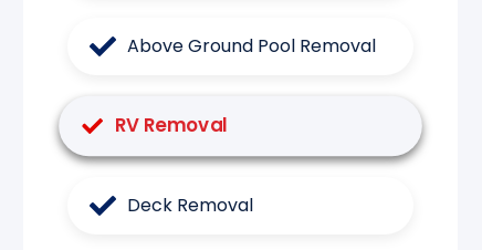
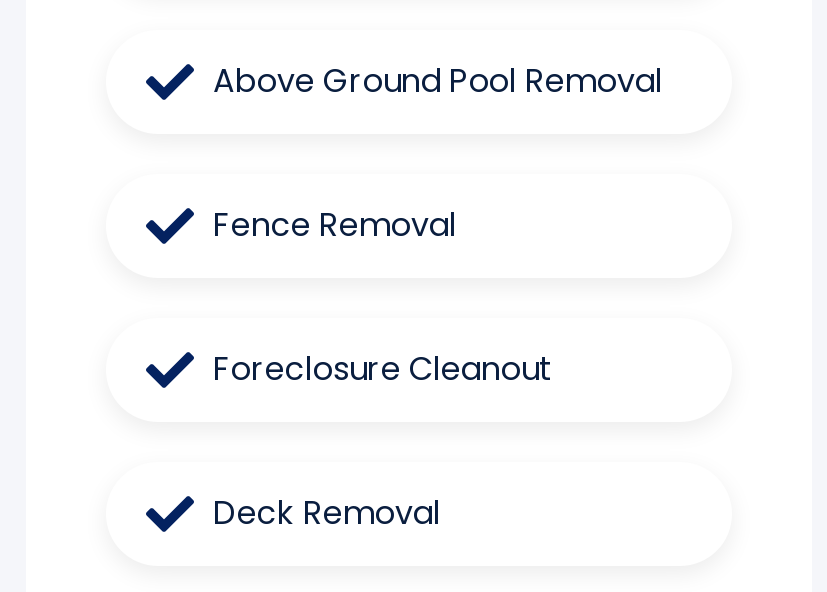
[114,112,227,139] RV Removal -> [213,202,553,392] Fence Removal | Foreclosure Cleanout

